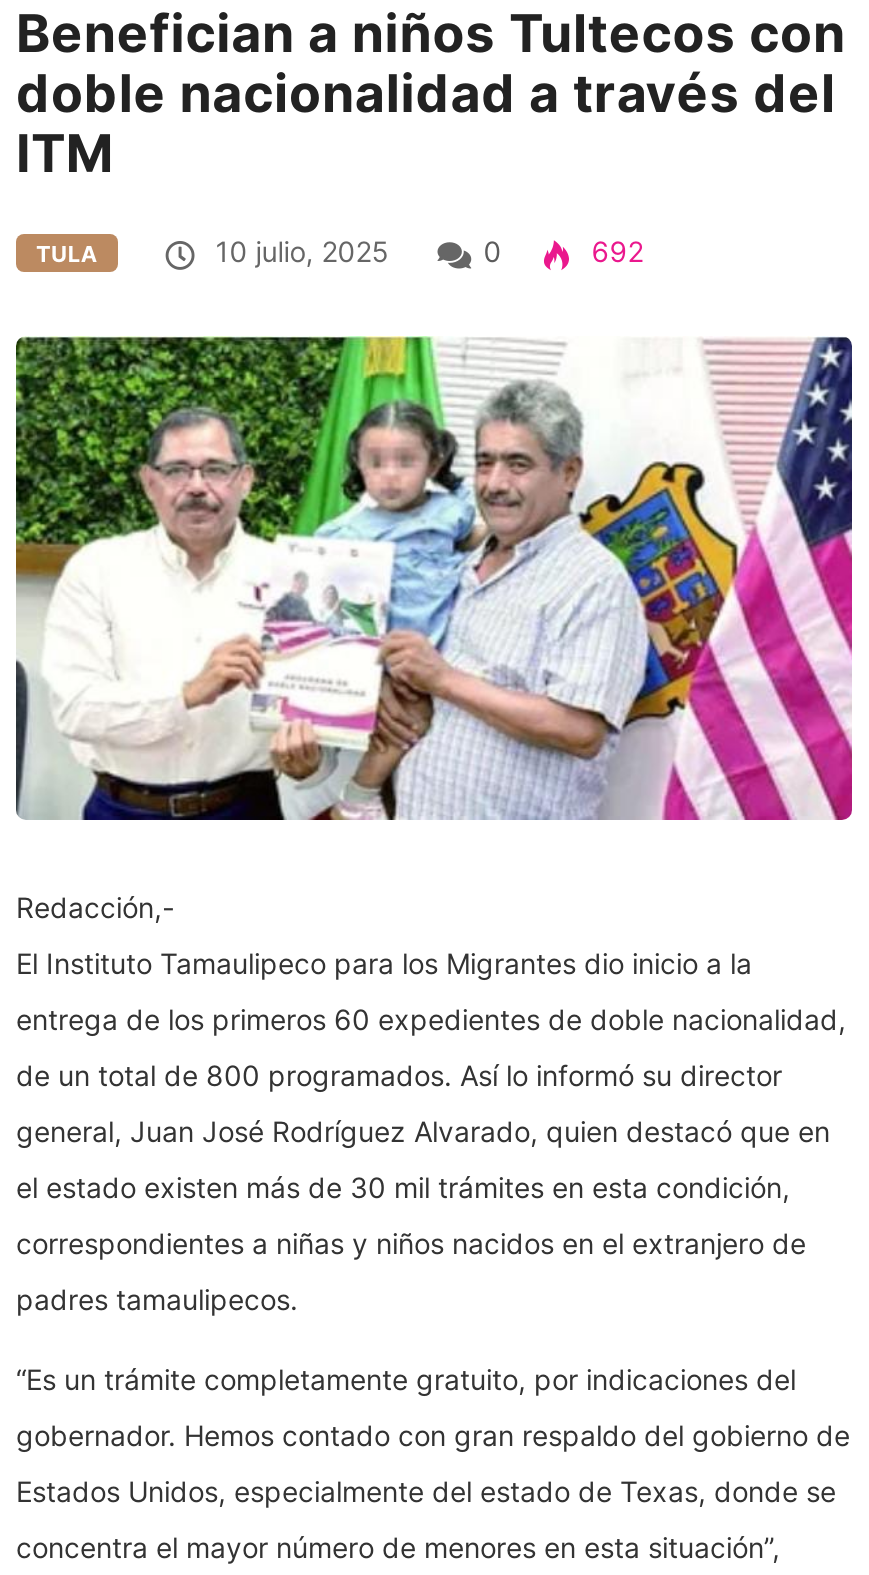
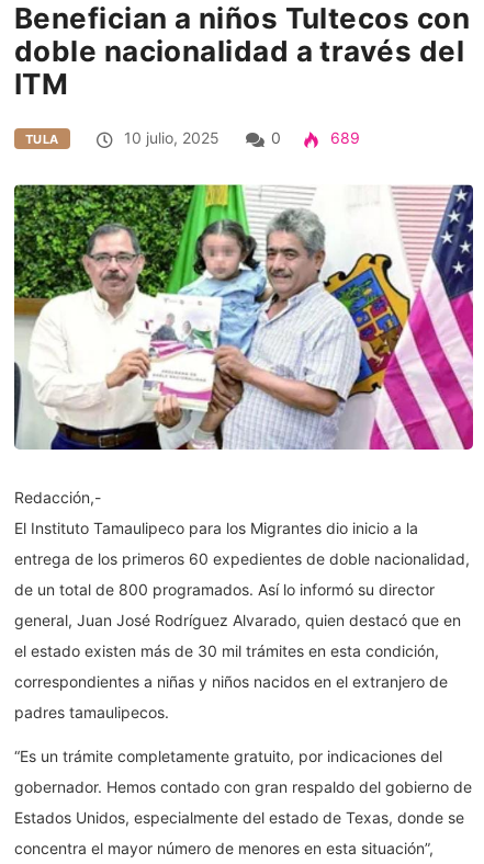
[584,234,644,268] 692 -> [326,128,360,147] 689

